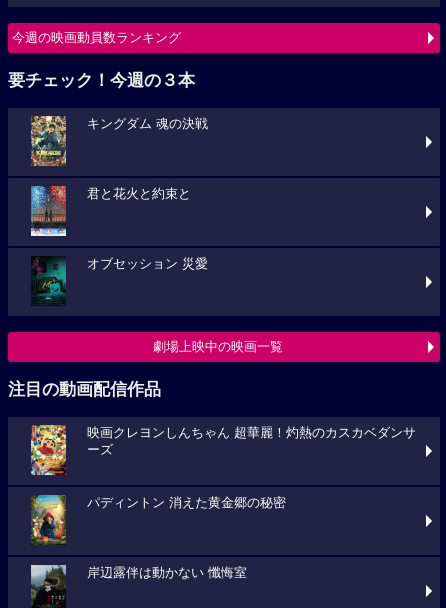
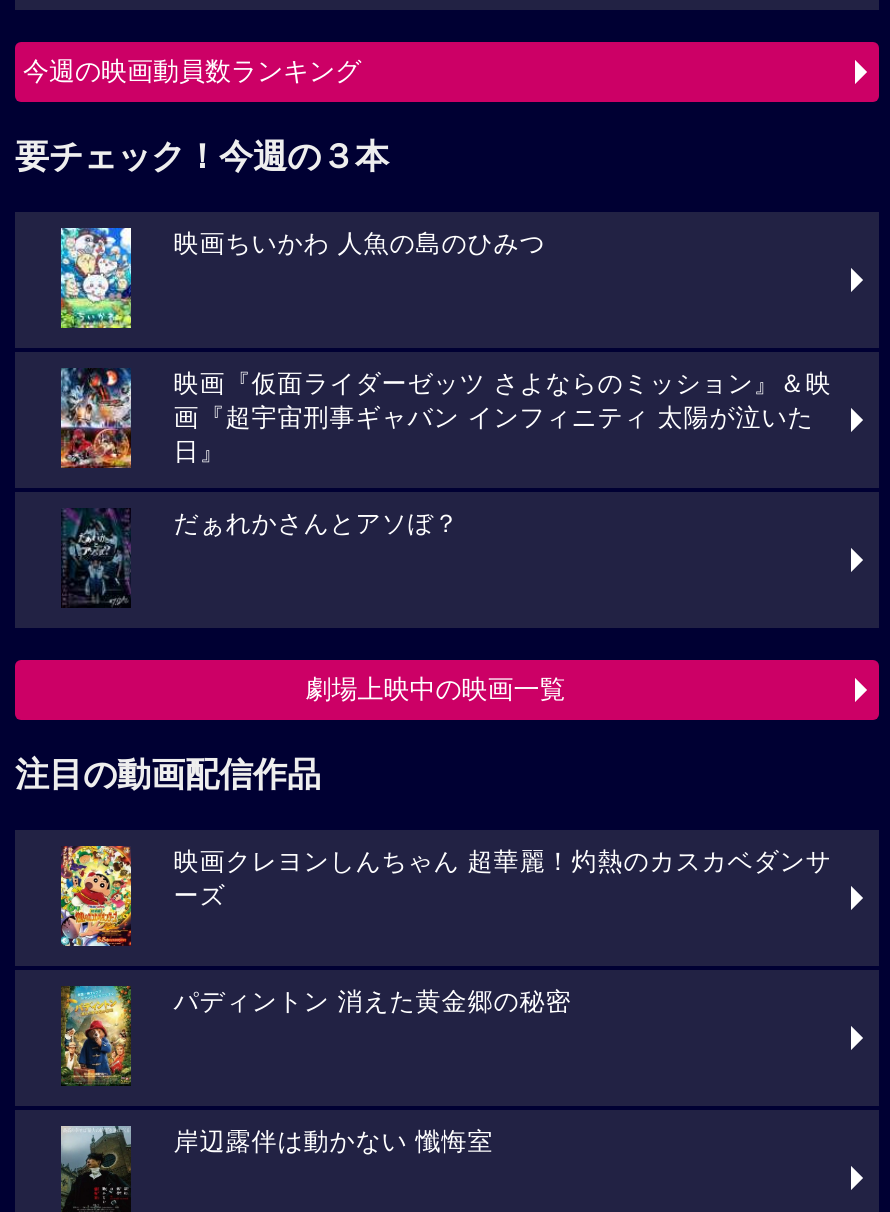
[30,115,208,167] [image] | キングダム 魂の決戦 -> [59,226,546,330] [image] | 映画ちいかわ 人魚の島のひみつ
[30,185,191,237] [image] | 君と花火と約束と -> [59,368,832,468] [image] | 映画『仮面ライダーゼッツ さよならのミッション』＆映 | 画『超宇宙刑事ギャバン インフィニティ 太陽が泣いた | 日』
[31,256,208,303] [image] | オブセッション 災愛 -> [63,508,460,604] [image] | だぁれかさんとアソぼ？

